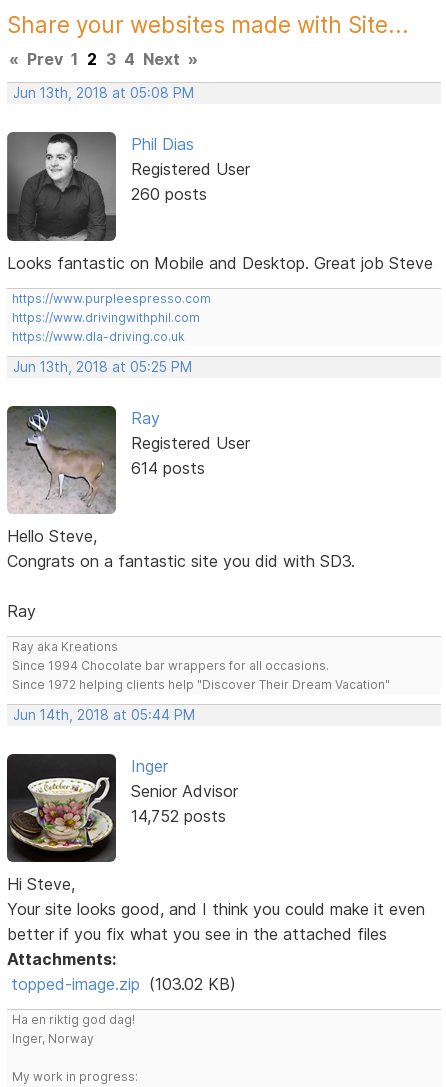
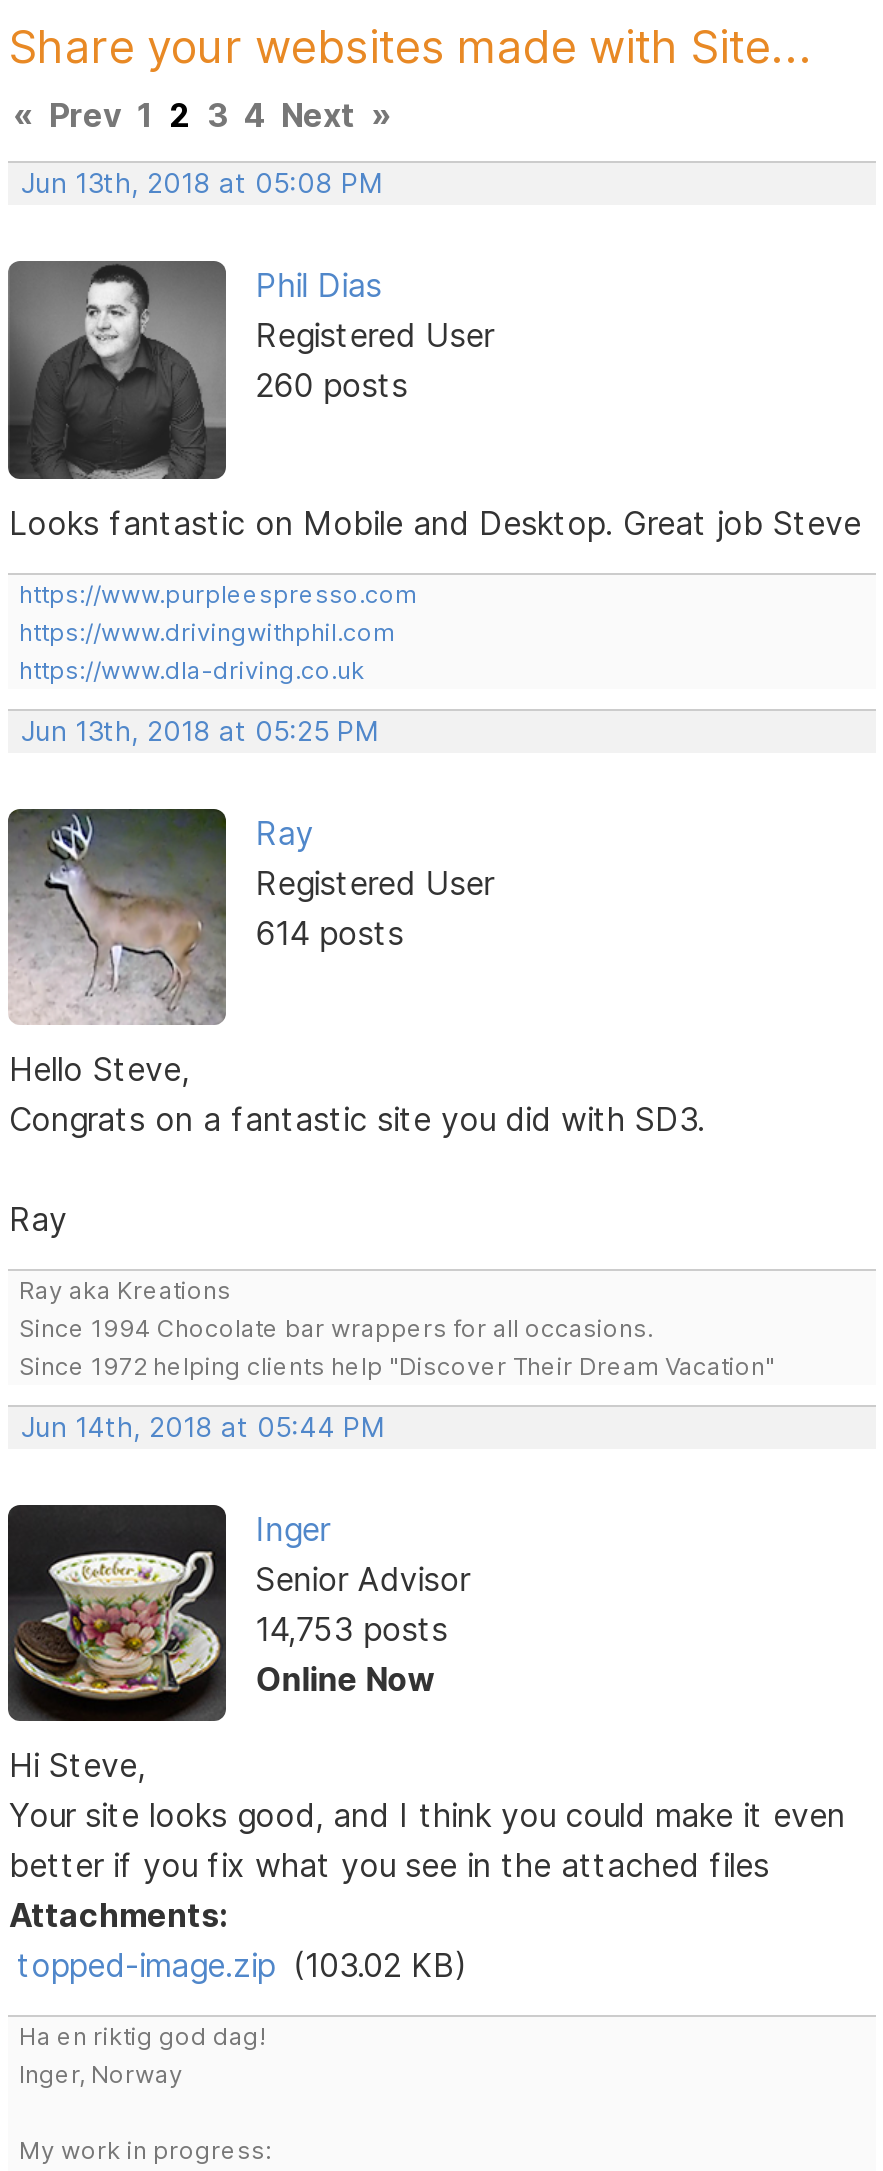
[131,806,226,826] 14,752 posts -> [255,1609,447,1699] 14,753 posts | Online Now

